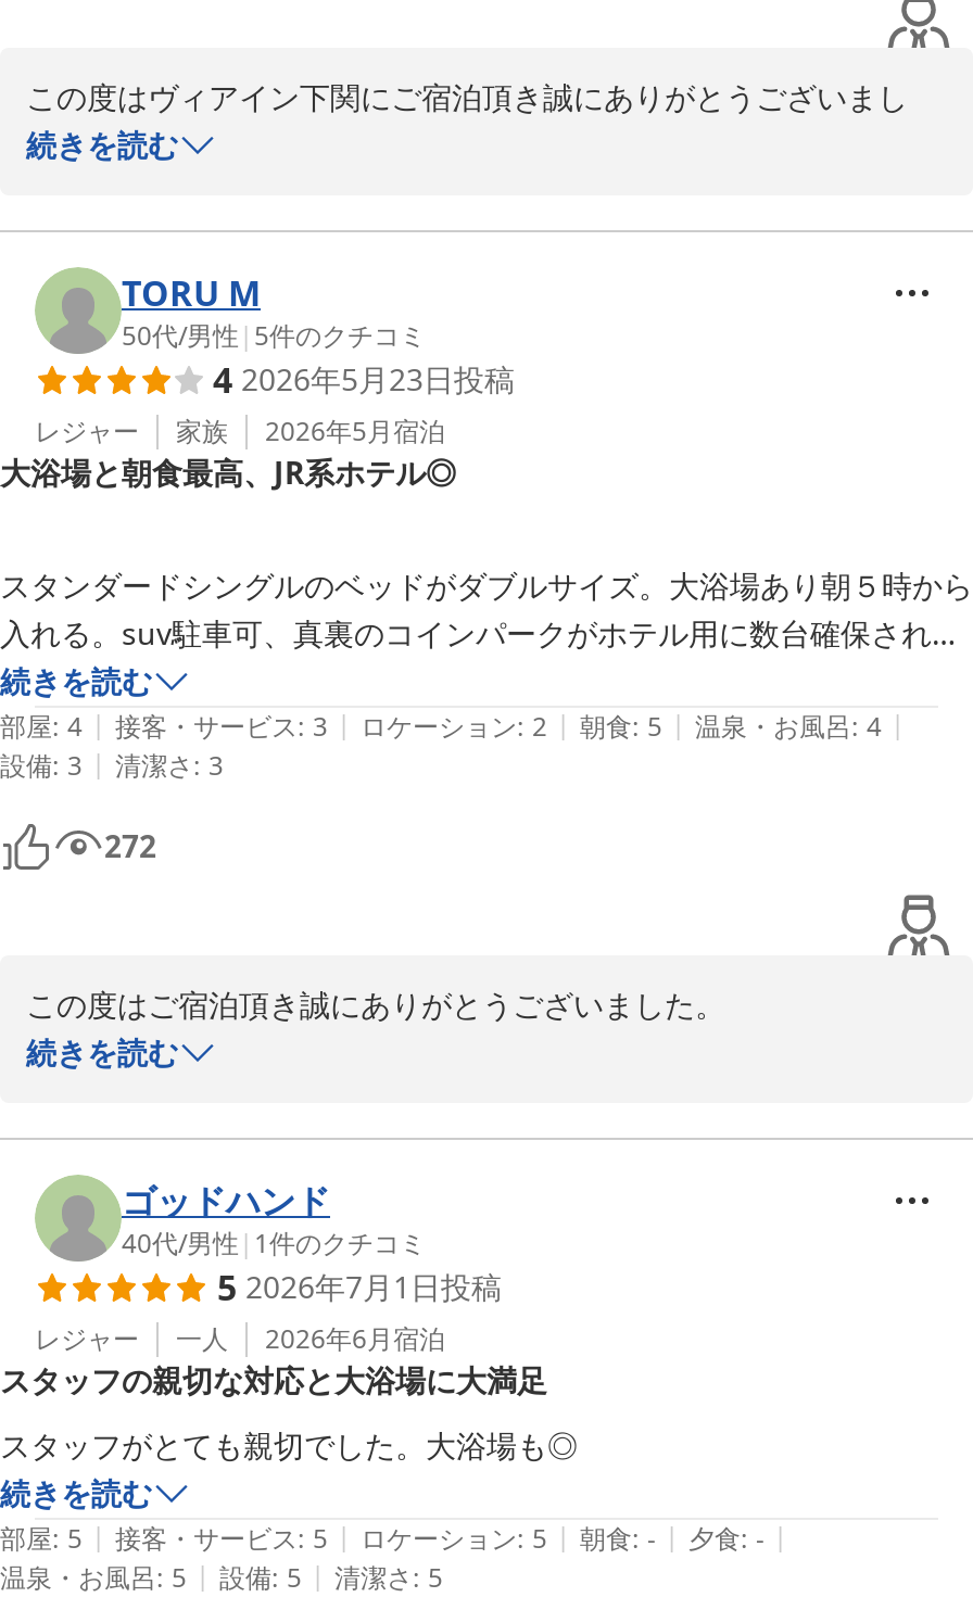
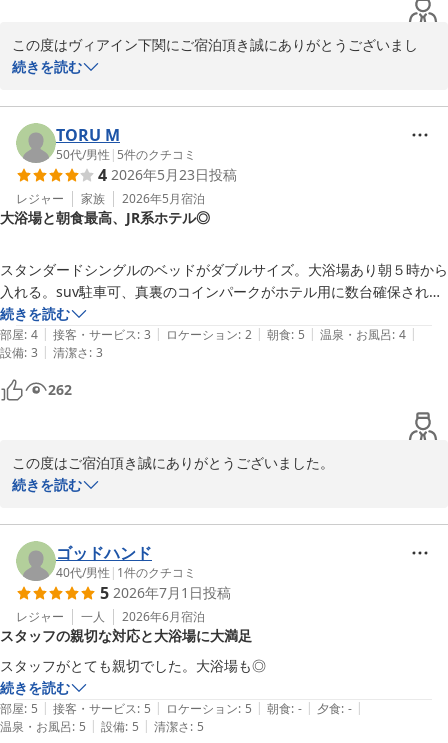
[104,825,156,866] 272 -> [48,380,72,399] 262

